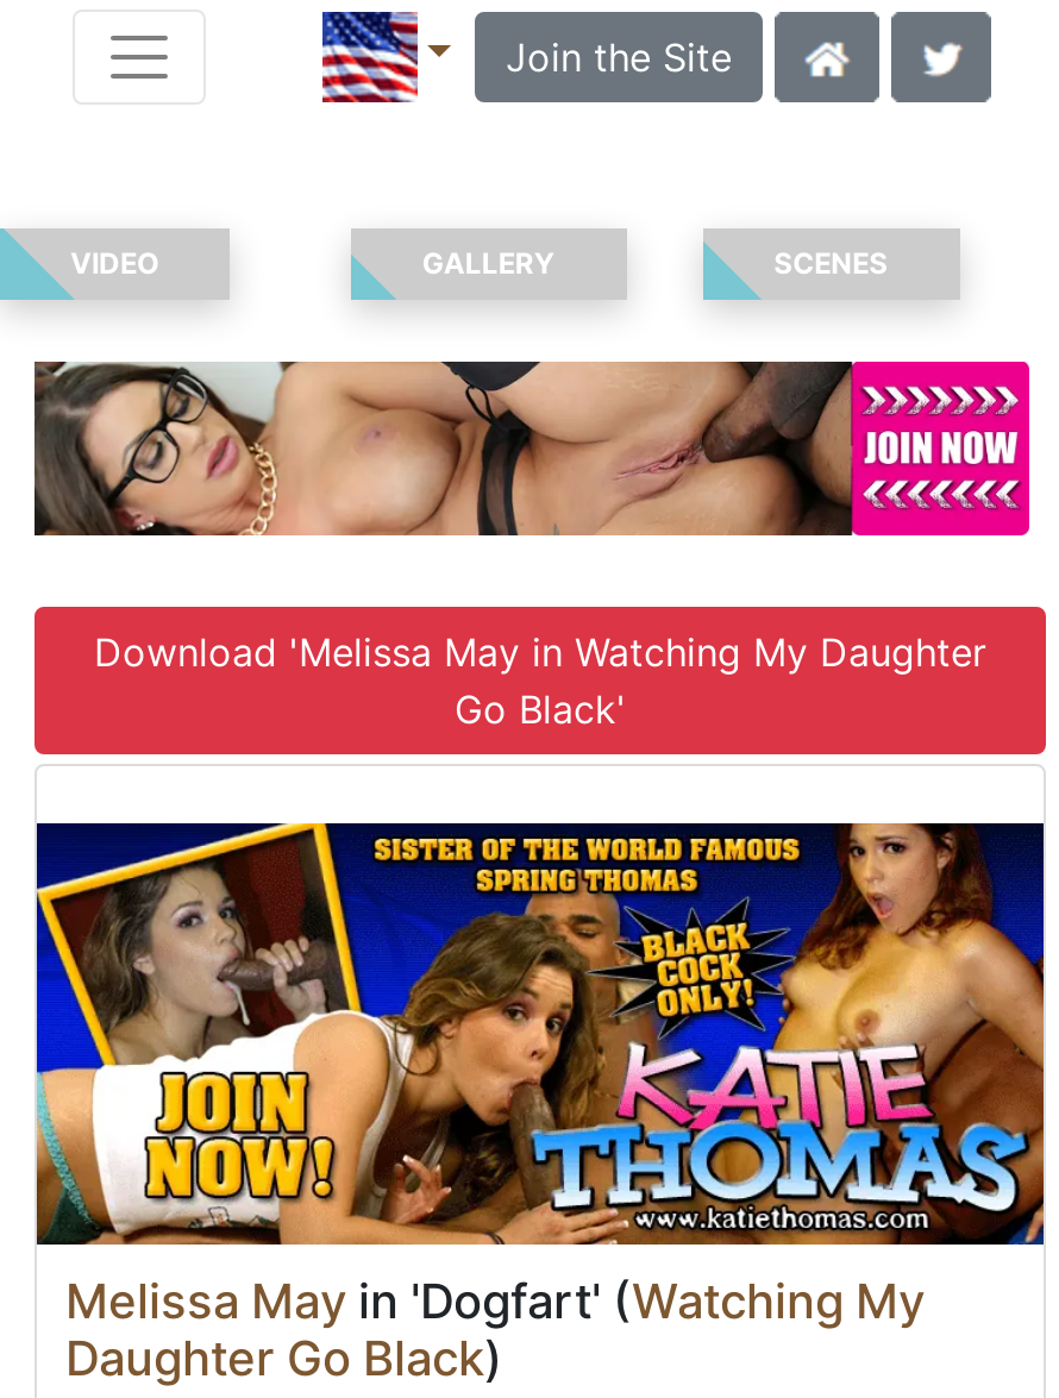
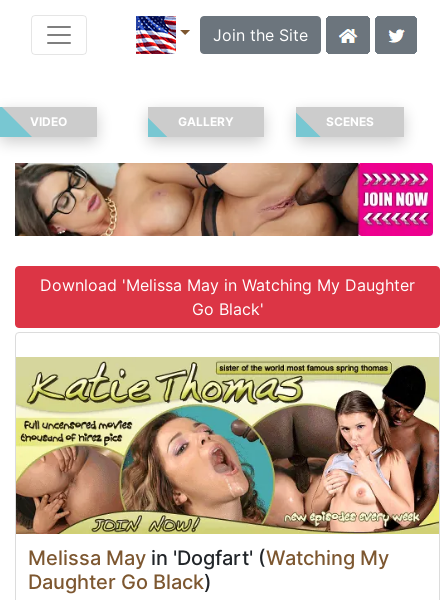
[35,821,1046,1247] [image] -> [15,357,440,535] [image]

